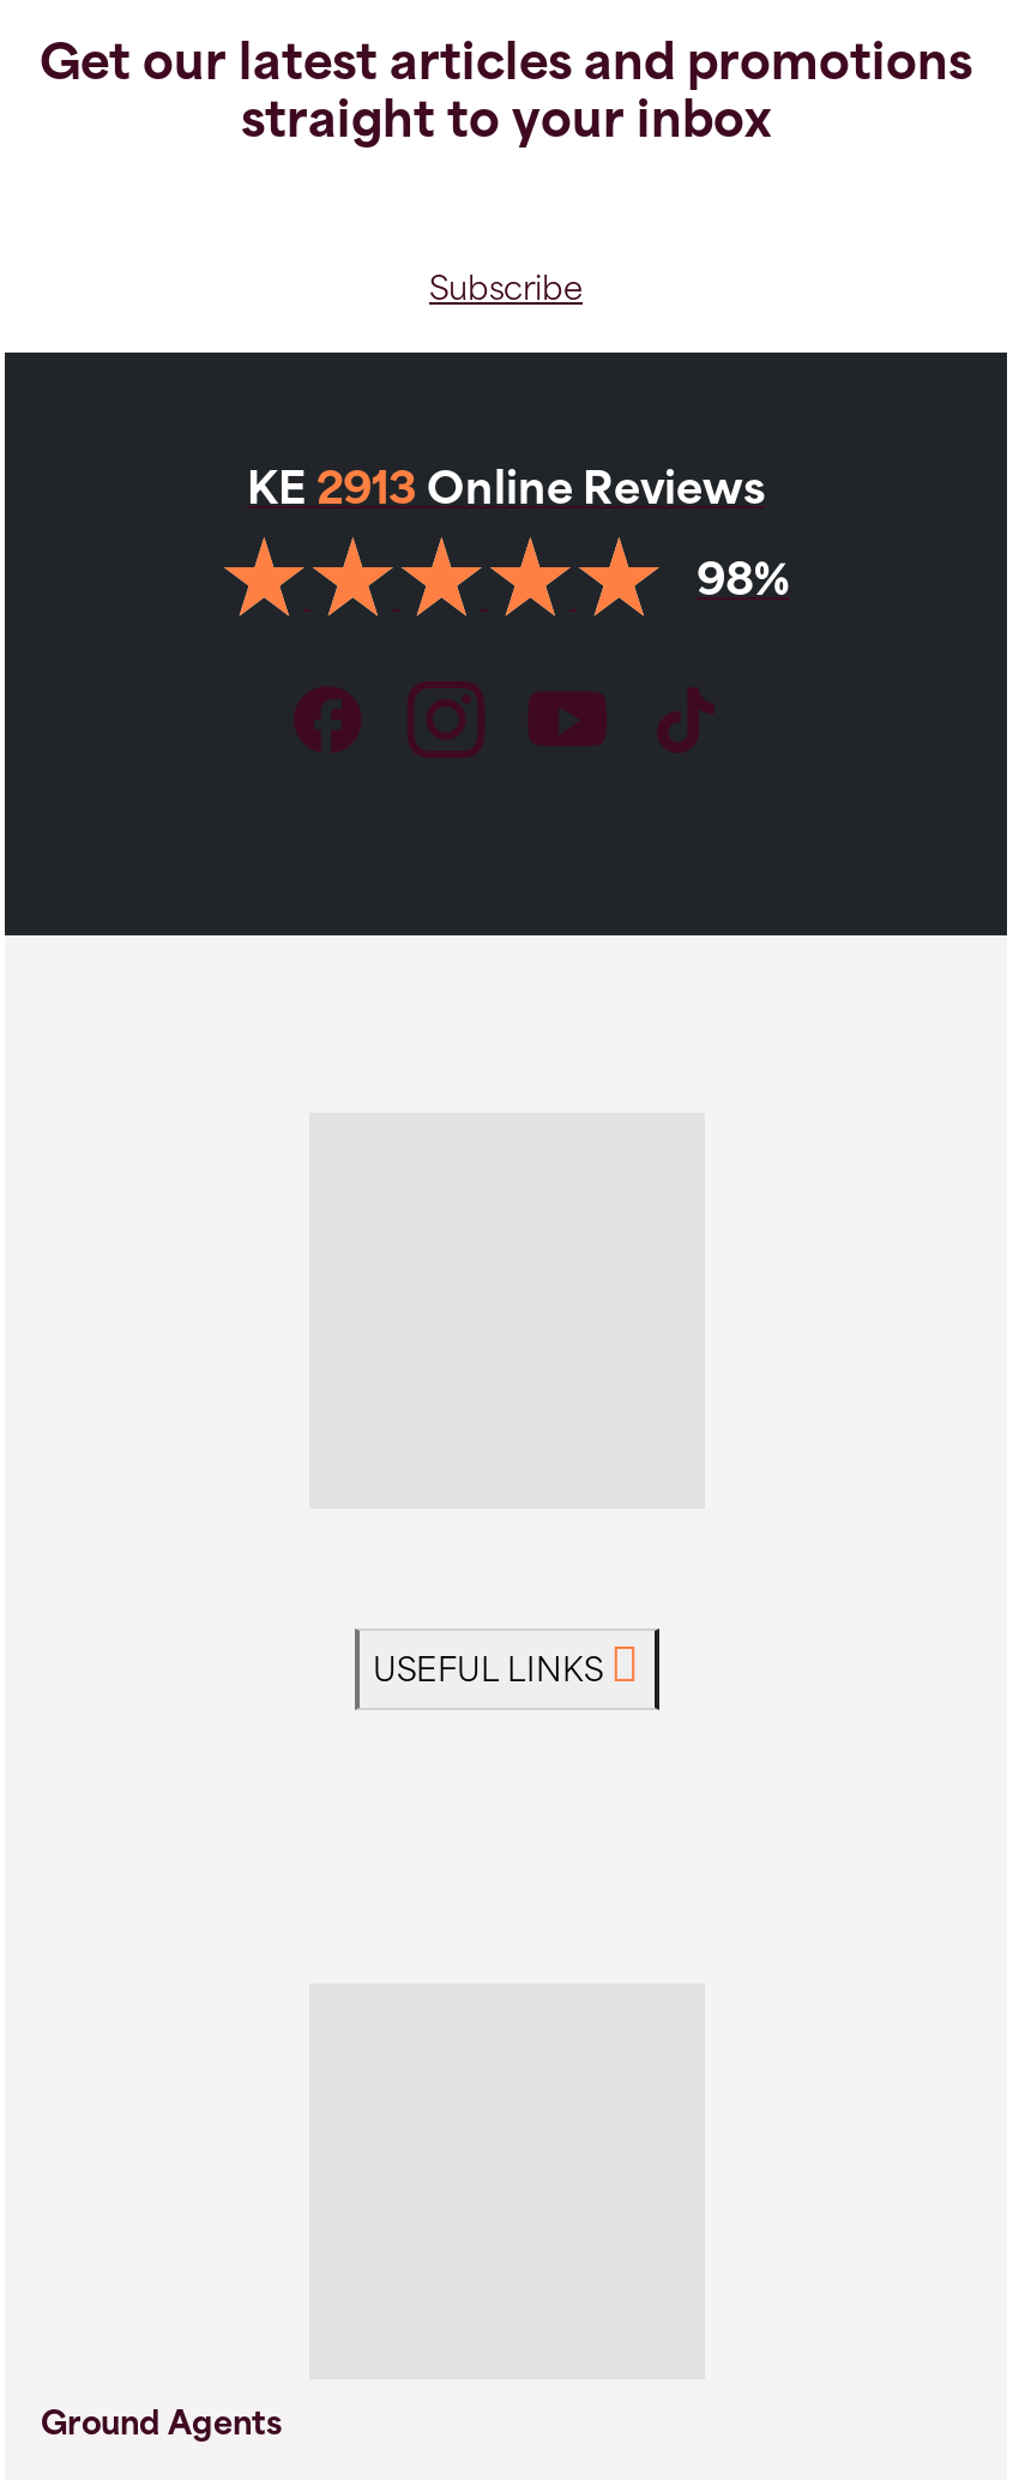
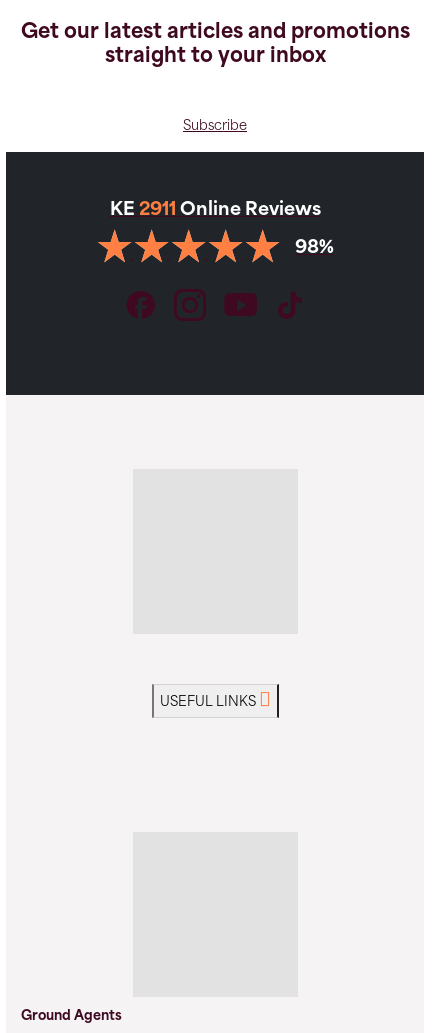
[247,470,765,516] KE 2913 Online Reviews -> [109,201,320,220] KE 2911 Online Reviews

